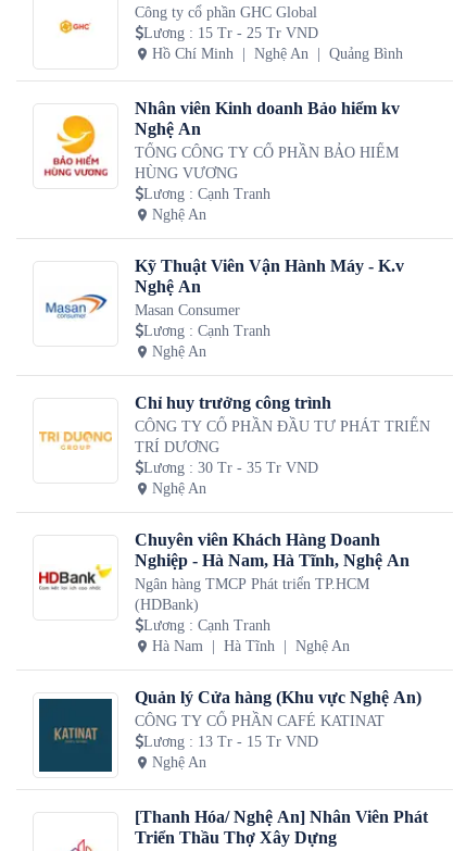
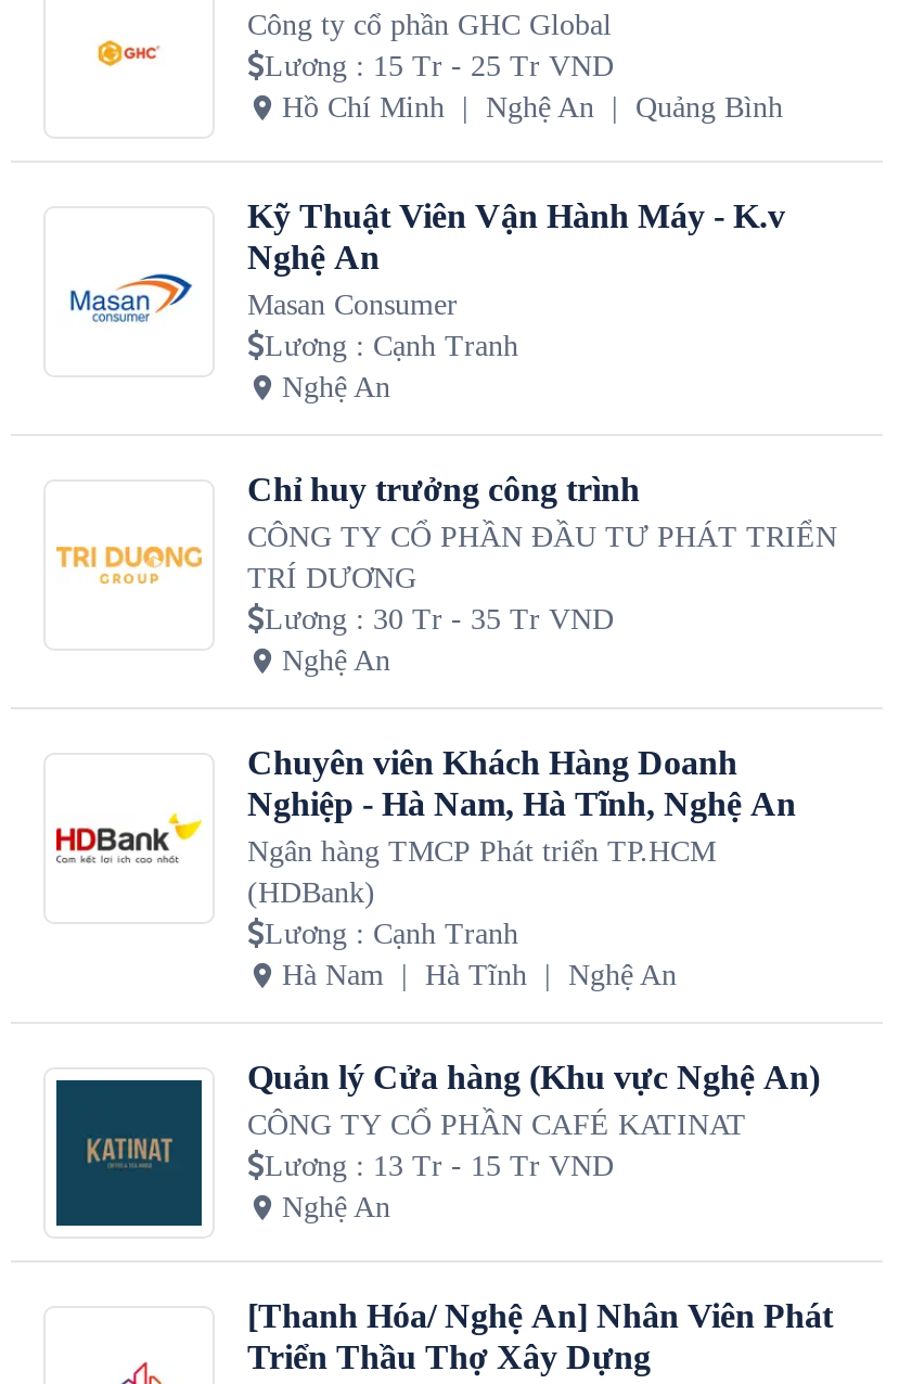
[43,99,400,223] [image] | Nhân viên Kinh doanh Bảo hiểm kv | Nghệ An | TỔNG CÔNG TY CỔ PHẦN BẢO HIỂM | HÙNG VƯƠNG | Lương: Cạnh Tranh | Nghệ An -> none

